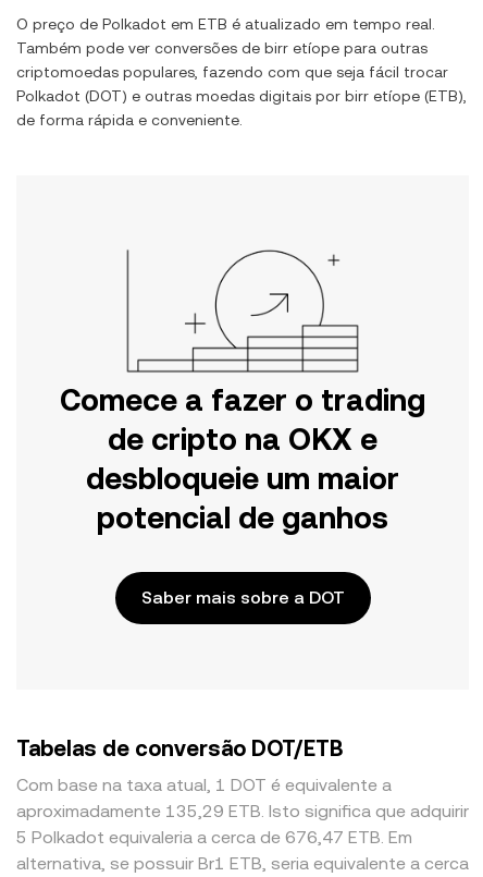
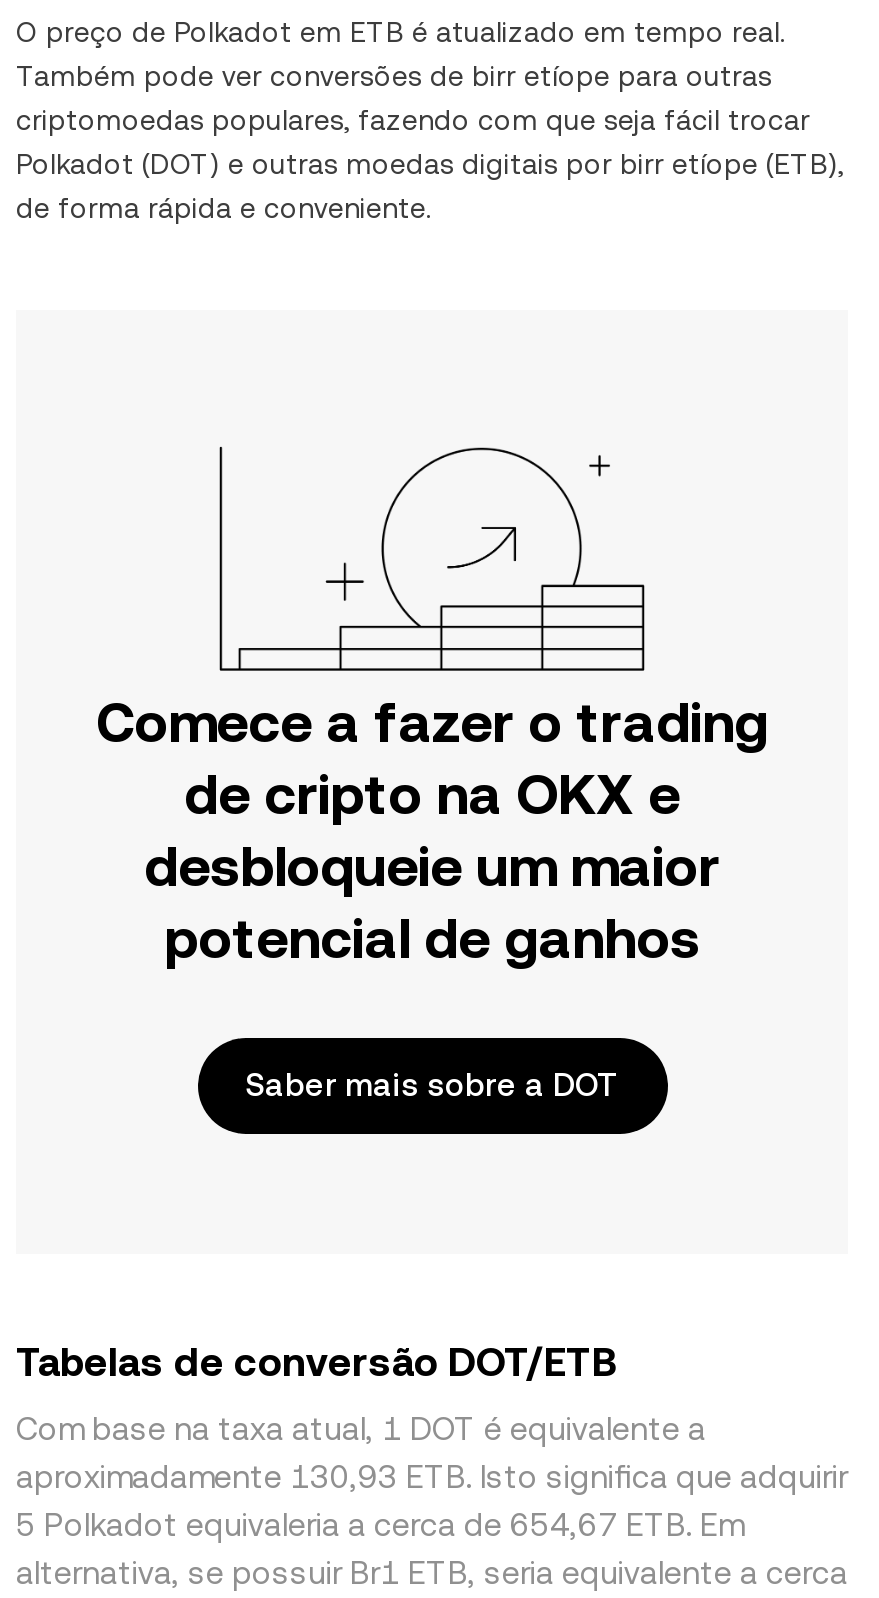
[16,801,469,821] aproximadamente 135,29 ETB. Isto significa que adquirir -> [16,1458,848,1496] aproximadamente 130,93 ETB. Isto significa que adquirir
[16,827,412,848] 5 Polkadot equivaleria a cerca de 676,47 ETB. Em -> [16,1506,744,1544] 5 Polkadot equivaleria a cerca de 654,67 ETB. Em

